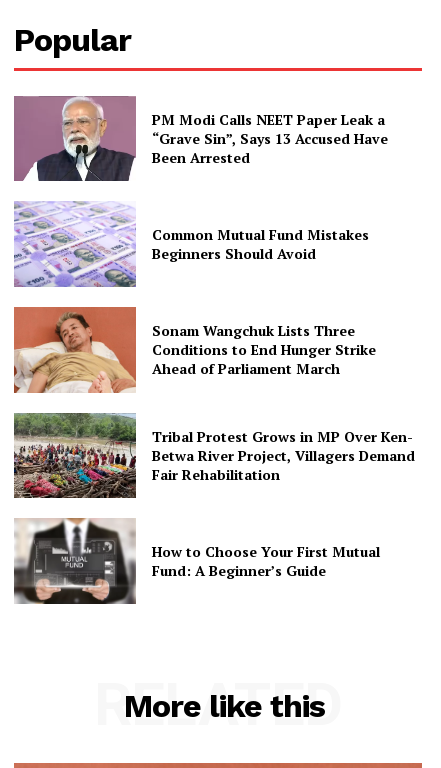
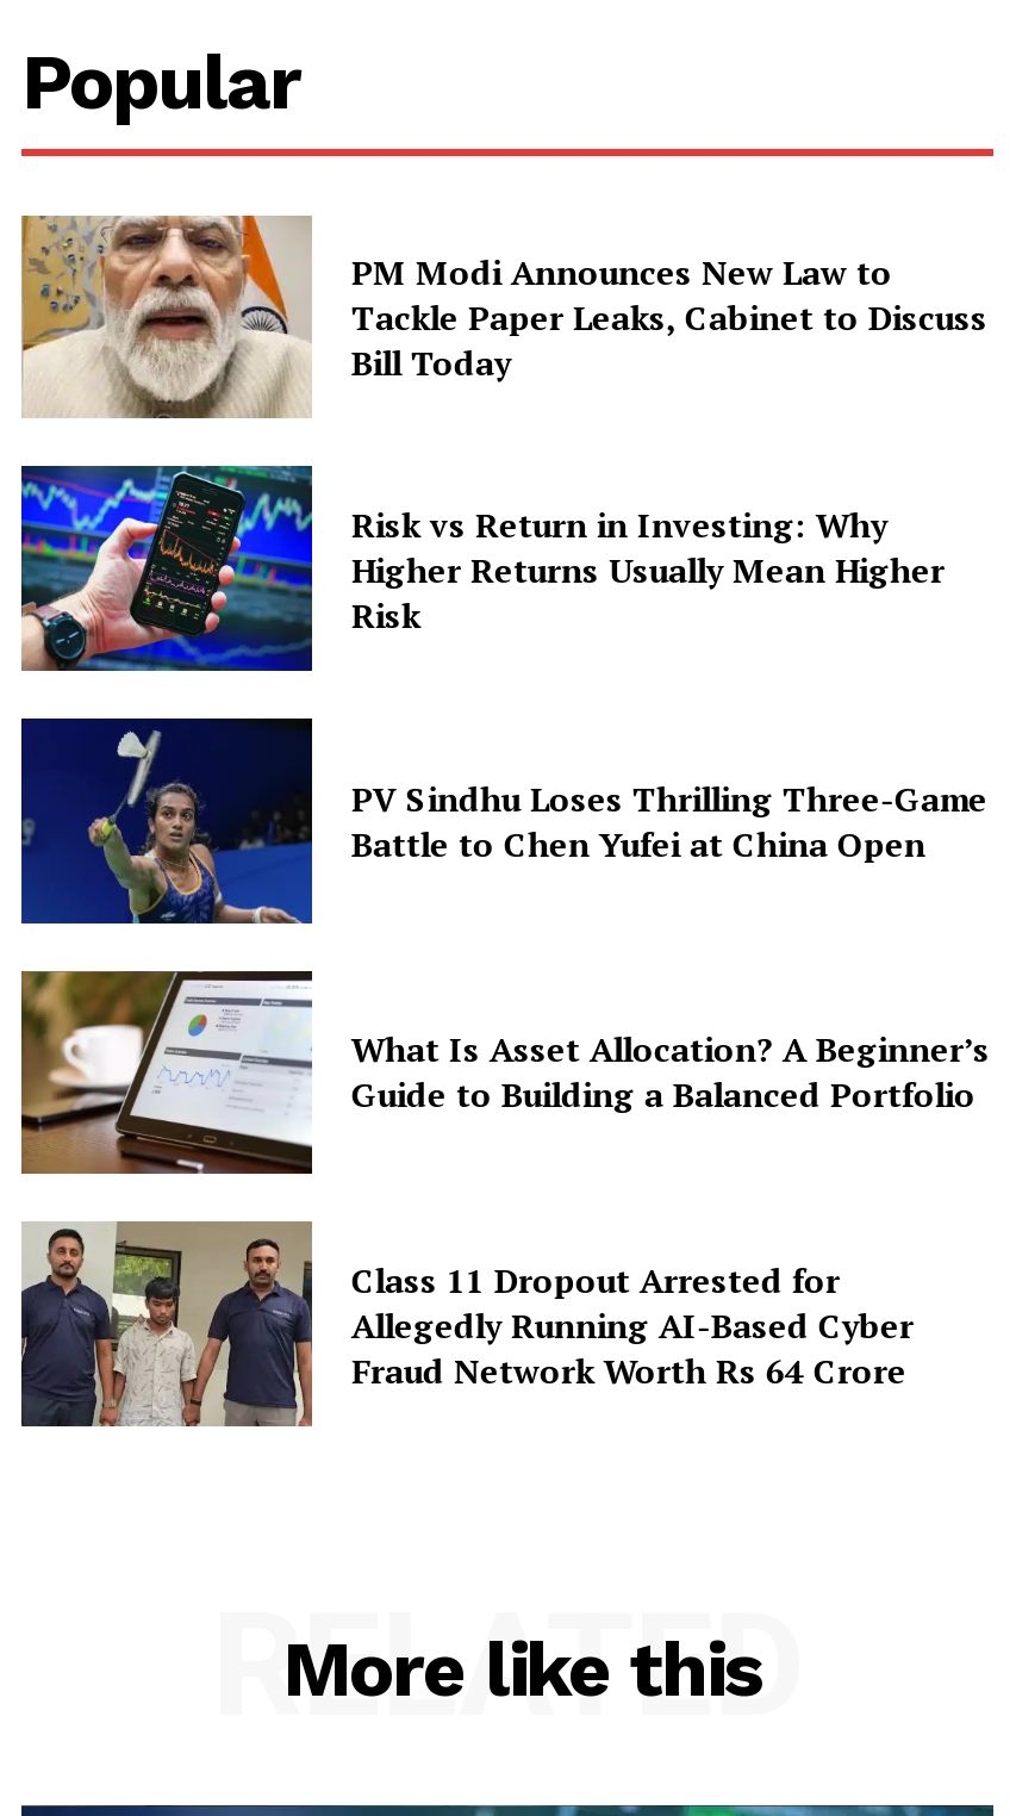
[14,96,388,182] [image] | PM Modi Calls NEET Paper Leak a | “Grave Sin”, Says 13 Accused Have | Been Arrested -> [21,214,987,419] [image] | PM Modi Announces New Law to | Tackle Paper Leaks, Cabinet to Discuss | Bill Today
[13,201,369,287] [image] | Common Mutual Fund Mistakes | Beginners Should Avoid -> [19,462,944,672] [image] | Risk vs Return in Investing: Why | Higher Returns Usually Mean Higher | Risk
[13,306,376,394] [image] | Sonam Wangchuk Lists Three | Conditions to End Hunger Strike | Ahead of Parliament March -> [19,717,987,927] [image] | PV Sindhu Loses Thrilling Three-Game | Battle to Chen Yufei at China Open
[13,413,415,499] [image] | Tribal Protest Grows in MP Over Ken- | Betwa River Project, Villagers Demand | Fair Rehabilitation -> [19,970,990,1175] [image] | What Is Asset Allocation? A Beginner’s | Guide to Building a Balanced Portfolio
[14,518,380,604] [image] | How to Choose Your First Mutual | Fund: A Beginner’s Guide -> [19,1223,913,1428] [image] | Class 11 Dropout Arrested for | Allegedly Running AI-Based Cyber | Fraud Network Worth Rs 64 Crore

